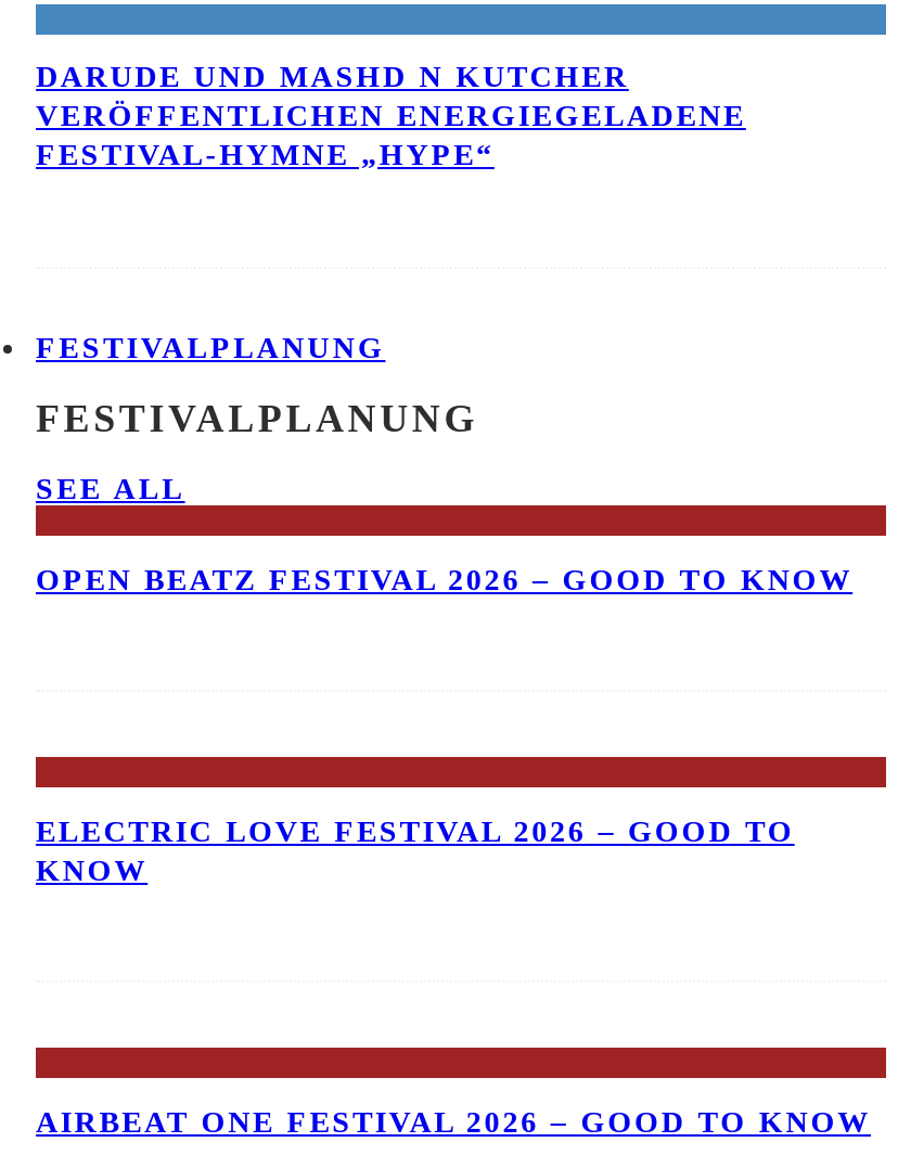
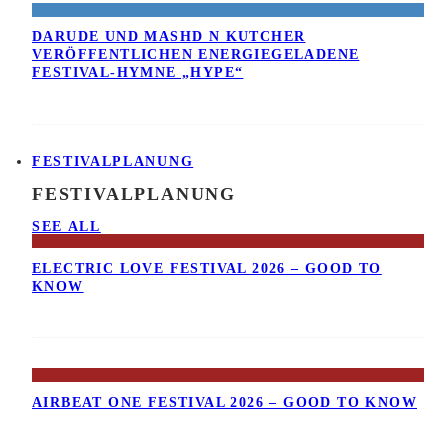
[36,563,853,595] OPEN BEATZ FESTIVAL 2026 – GOOD TO KNOW -> none

